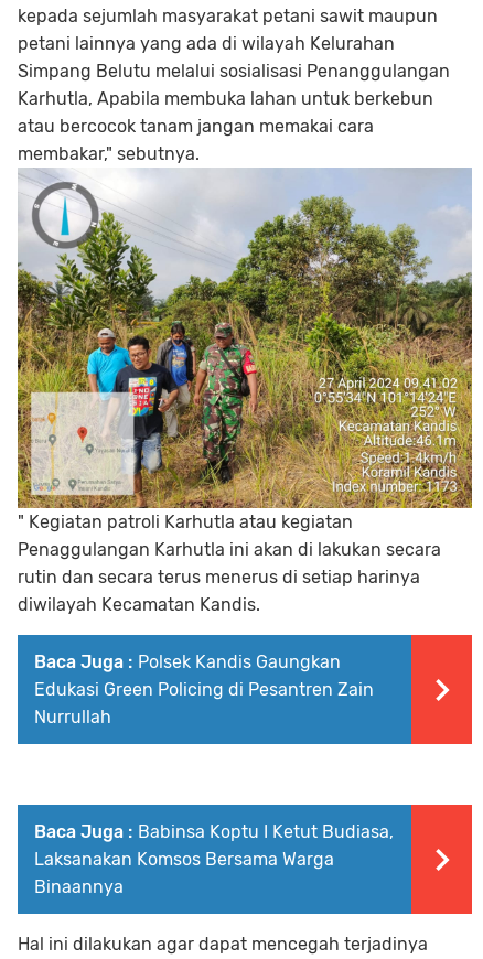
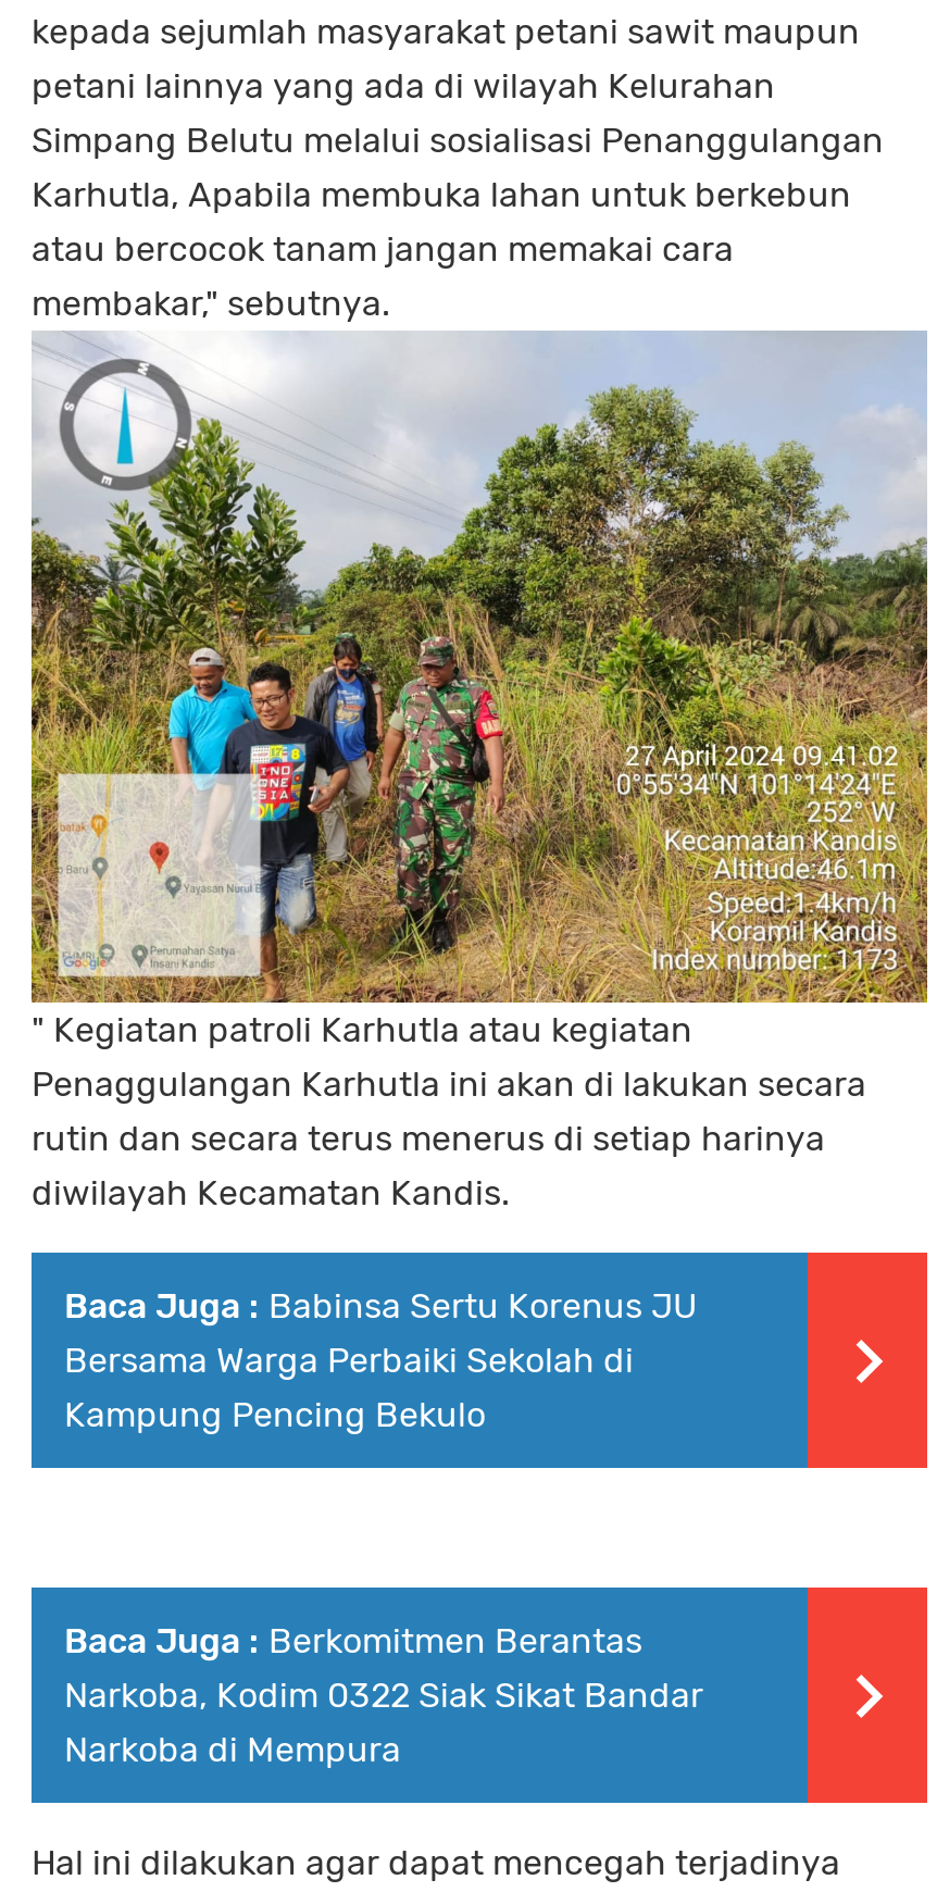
[34,651,374,728] Baca Juga : Polsek Kandis Gaungkan | Edukasi Green Policing di Pesantren Zain | Nurrullah -> [64,1285,697,1435] Baca Juga : Babinsa Sertu Korenus JU | Bersama Warga Perbaiki Sekolah di | Kampung Pencing Bekulo
[34,821,394,897] Baca Juga : Babinsa Koptu I Ketut Budiasa, | Laksanakan Komsos Bersama Warga | Binaannya -> [64,1620,703,1770] Baca Juga : Berkomitmen Berantas | Narkoba, Kodim 0322 Siak Sikat Bandar | Narkoba di Mempura

